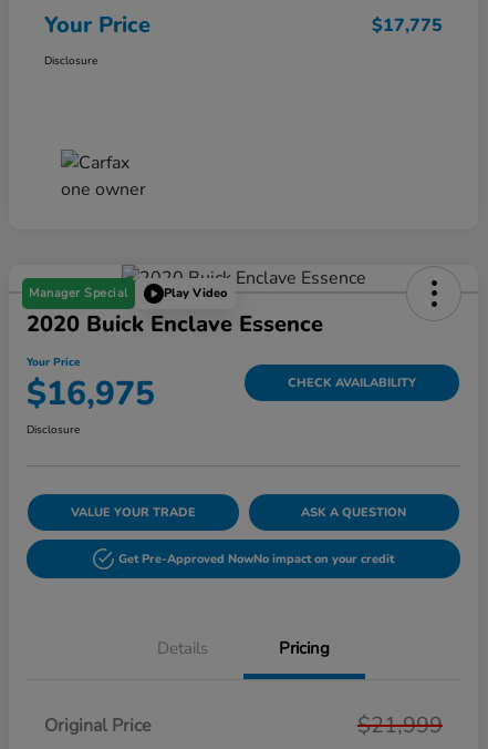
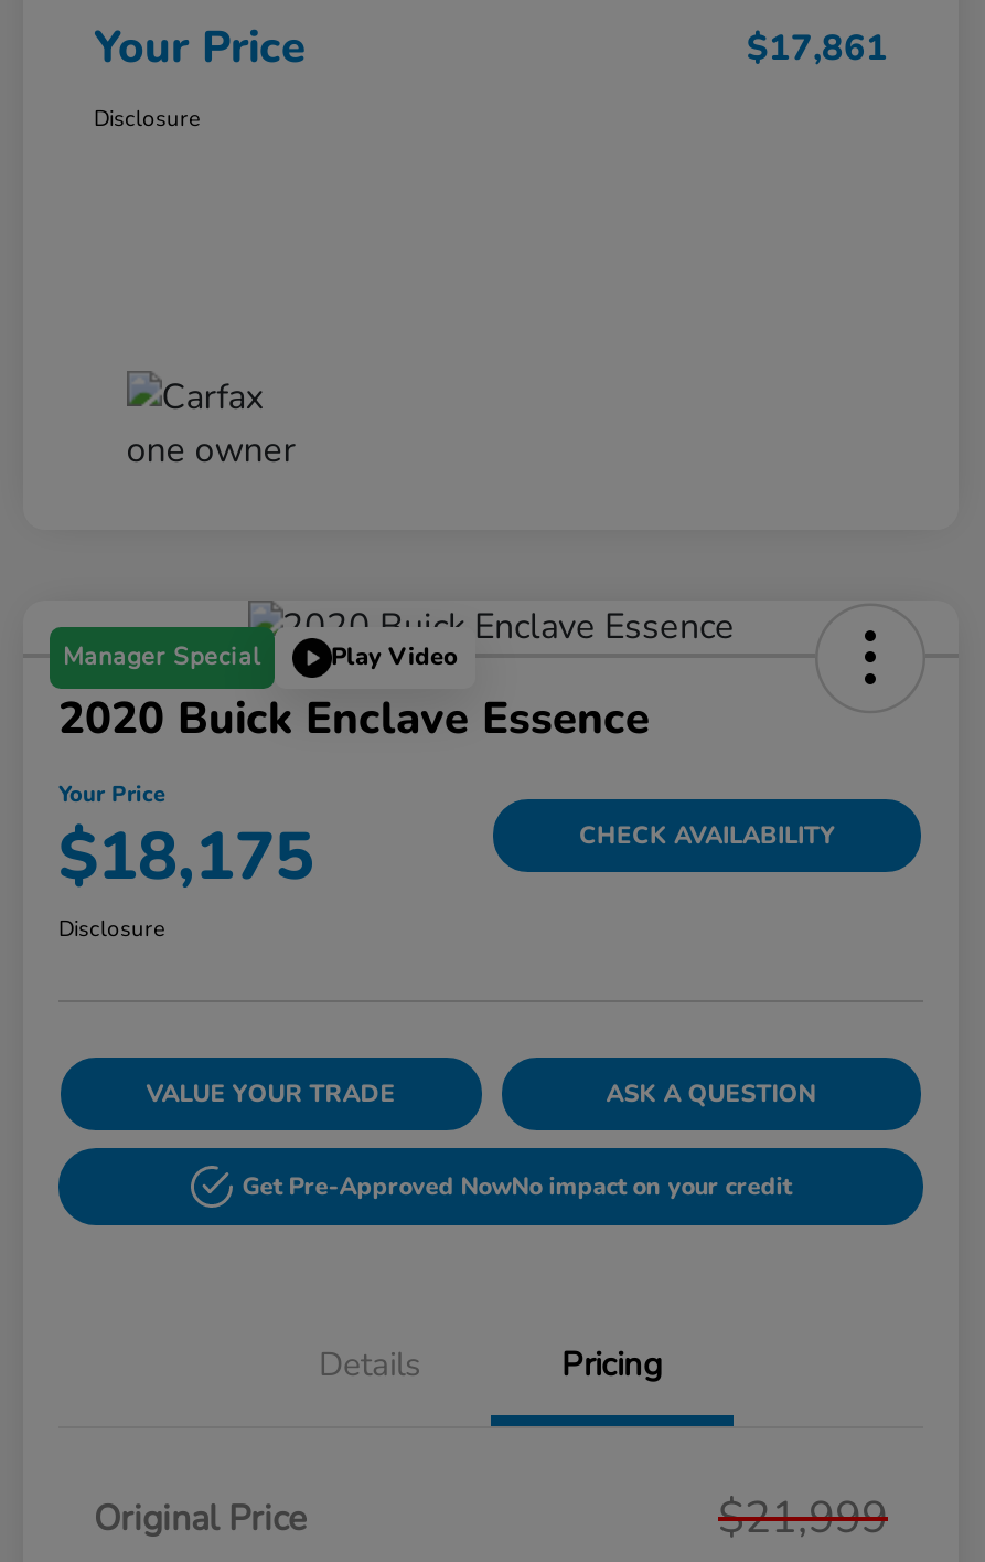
[372,13,443,37] $17,775 -> [747,24,888,72] $17,861
[27,371,155,416] $16,975 -> [58,812,314,903] $18,175

